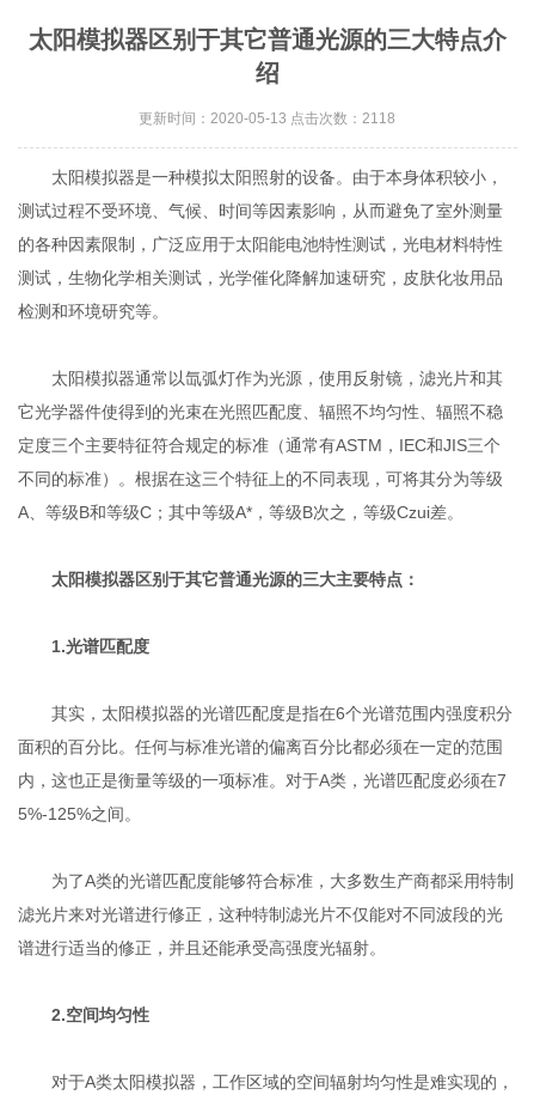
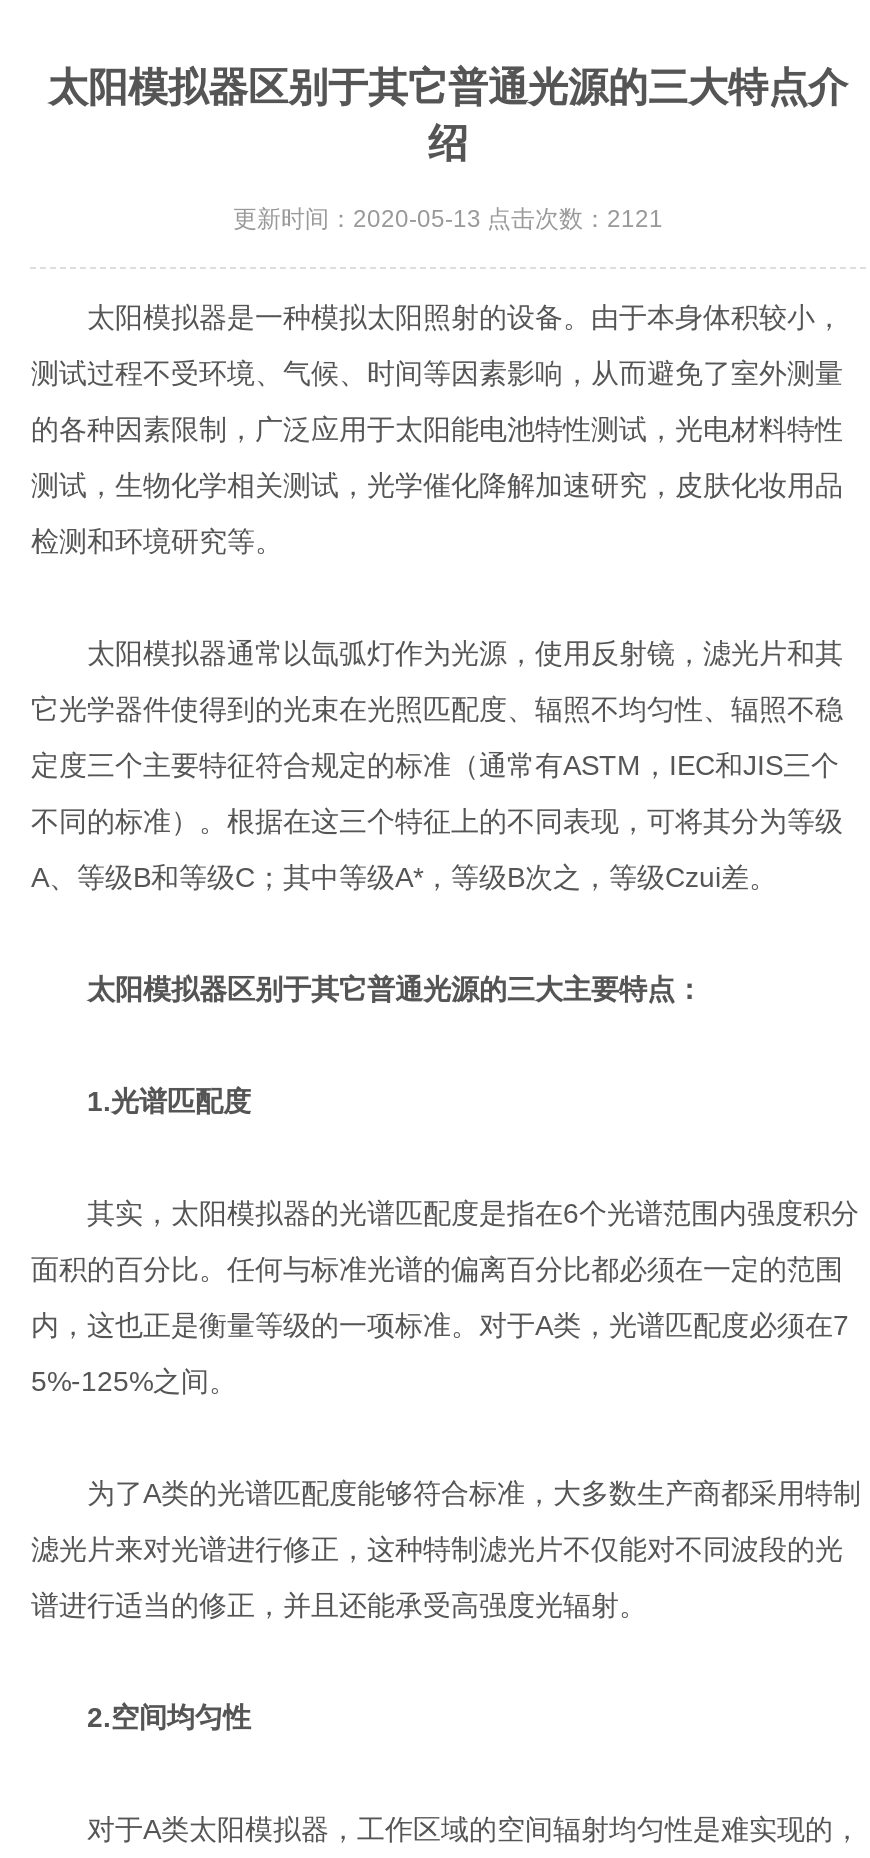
[139,110,396,127] 更新时间：2020-05-13 点击次数：2118 -> [233,205,663,233] 更新时间：2020-05-13 点击次数：2121

